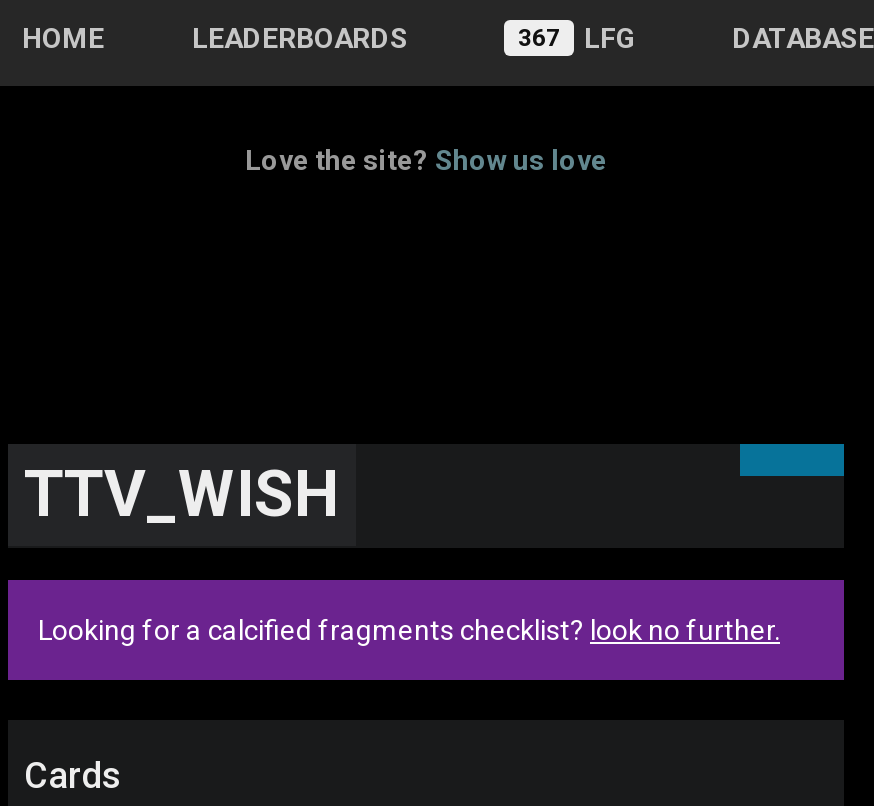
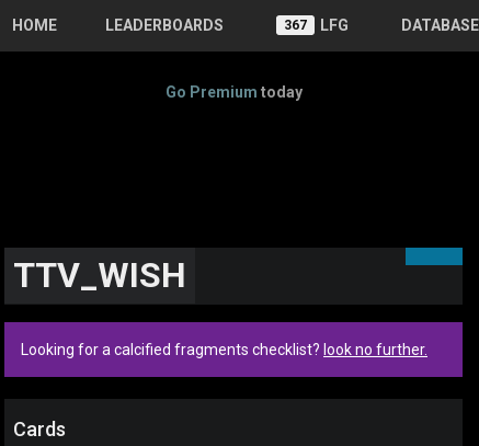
[245,144,607,176] Love the site? Show us love -> [165,83,302,101] Go Premium today

